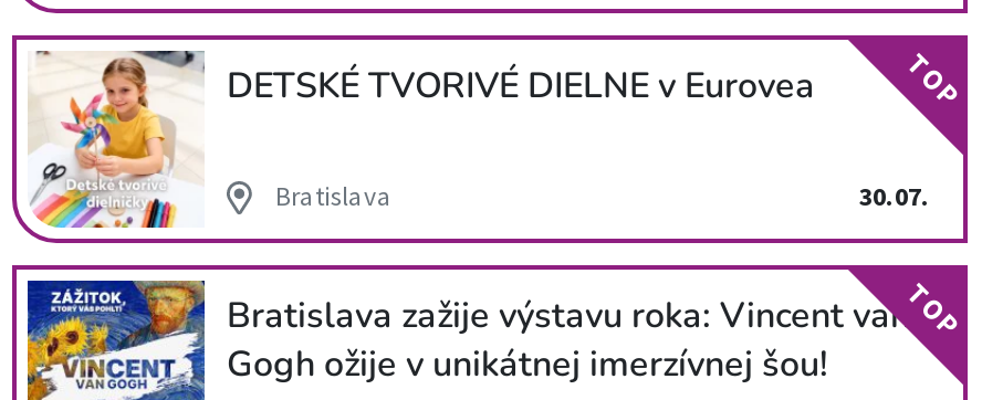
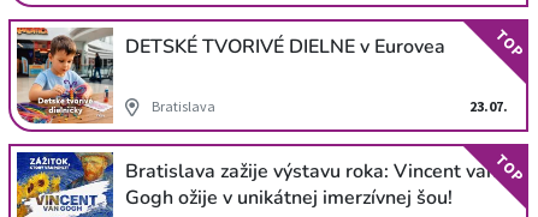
[28,49,205,230] [image] -> [16,26,114,125] [image]
[859,179,930,212] 30.07. -> [469,97,508,115] 23.07.

